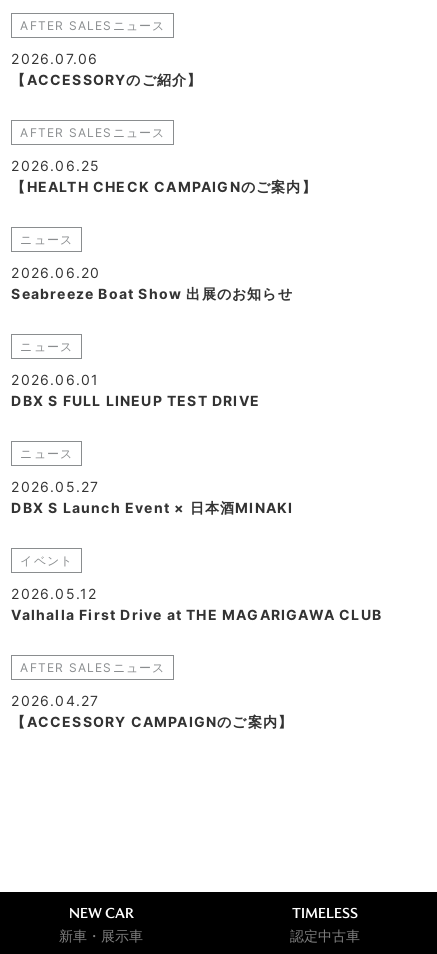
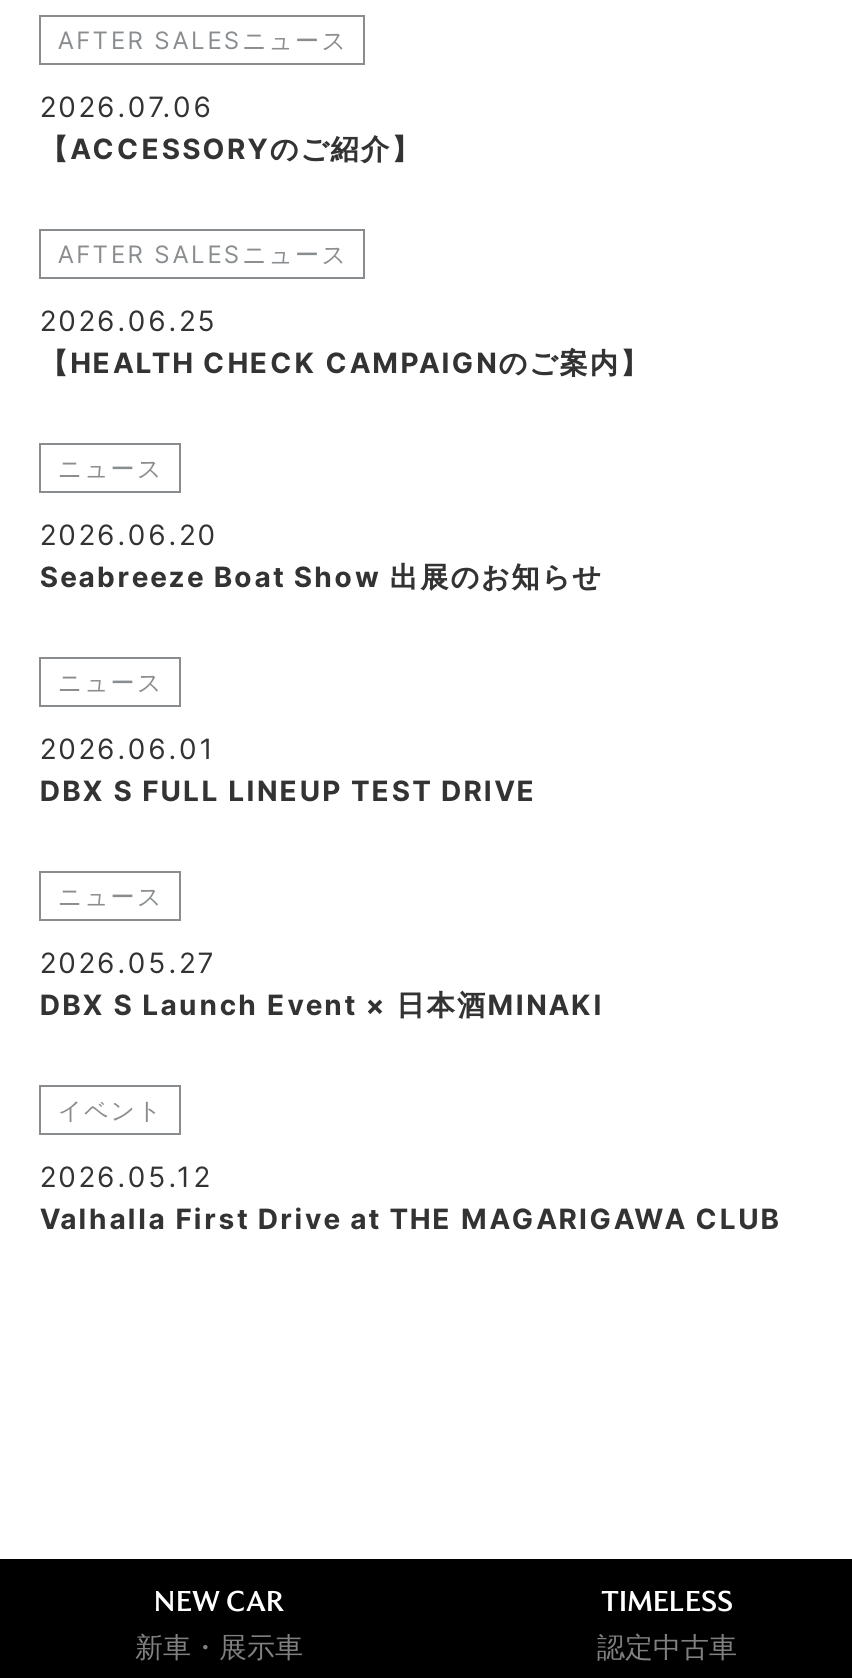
[11,660,293,730] AFTER SALESニュース | 2026.04.27 | 【ACCESSORY CAMPAIGNのご案内】 -> none

